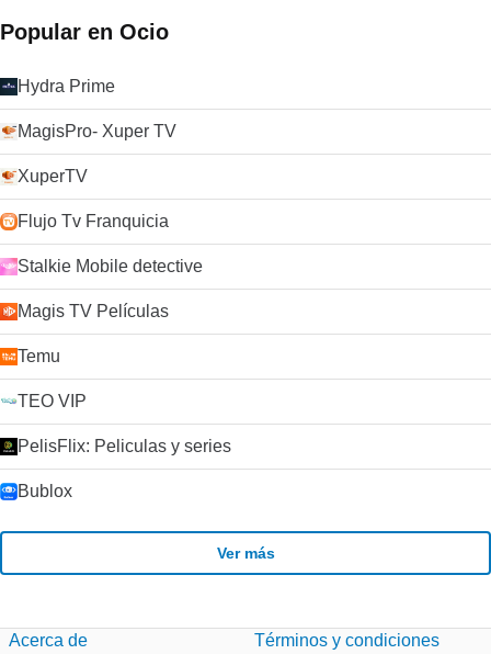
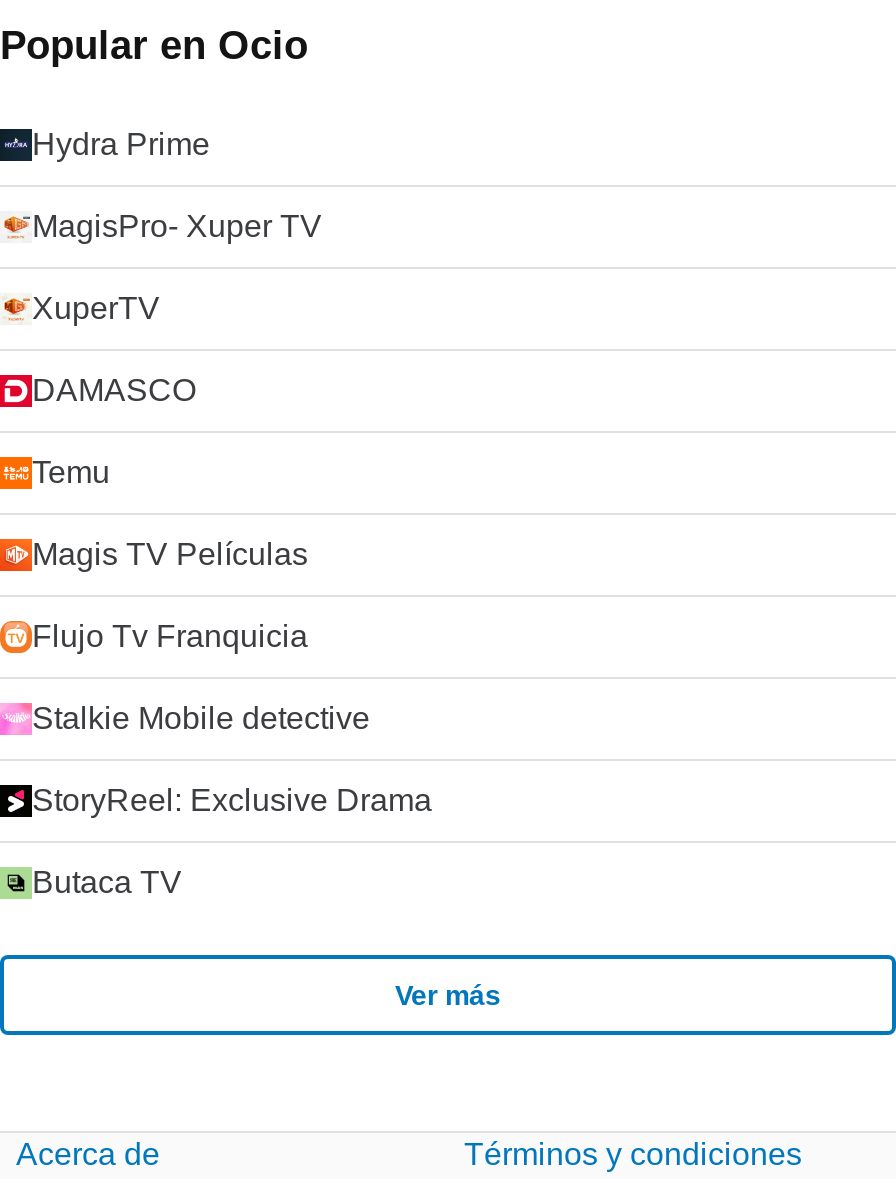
none -> [32,373,196,407] DAMASCO
moved [18,212,203,275] -> [32,619,370,735]: Flujo Tv Franquicia | Stalkie Mobile detective
moved [18,302,169,365] -> [32,455,308,571]: Magis TV Películas | Temu
[18,392,231,500] TEO VIP | PelisFlix: Peliculas y series | Bublox -> [32,783,432,899] StoryReel: Exclusive Drama | Butaca TV

